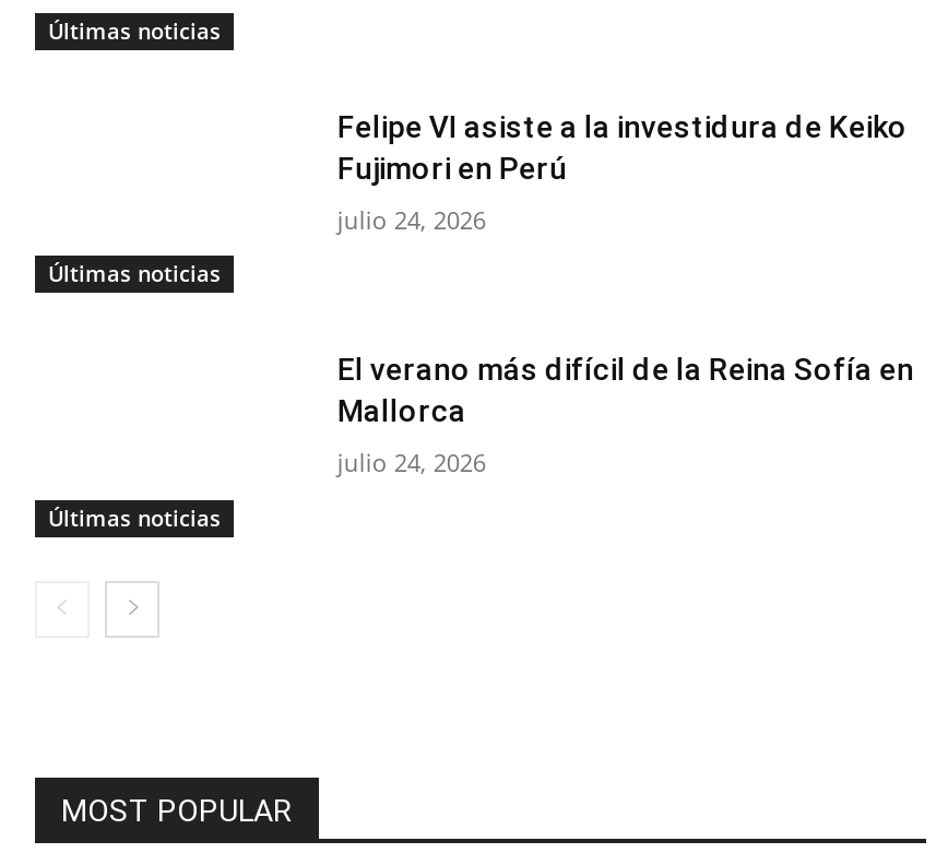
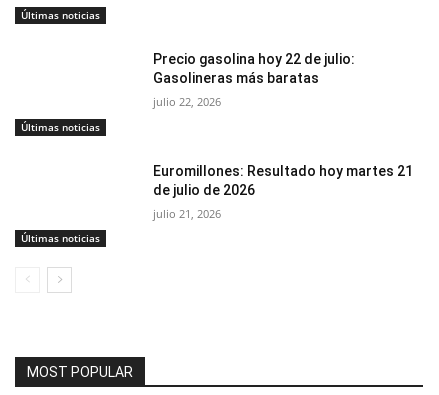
[337,108,907,185] Felipe VI asiste a la investidura de Keiko | Fujimori en Perú -> [153,51,355,86] Precio gasolina hoy 22 de julio: | Gasolineras más baratas
[337,202,486,235] julio 24, 2026 -> [153,94,221,109] julio 22, 2026
[337,352,914,429] El verano más difícil de la Reina Sofía en | Mallorca -> [153,163,413,198] Euromillones: Resultado hoy martes 21 | de julio de 2026
[337,446,486,479] julio 24, 2026 -> [153,206,221,221] julio 21, 2026

